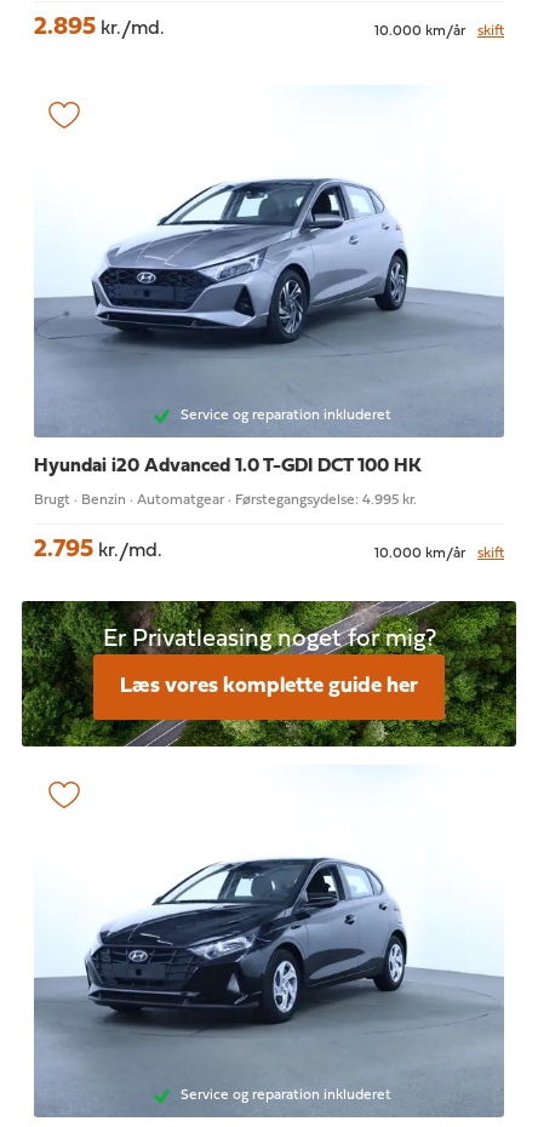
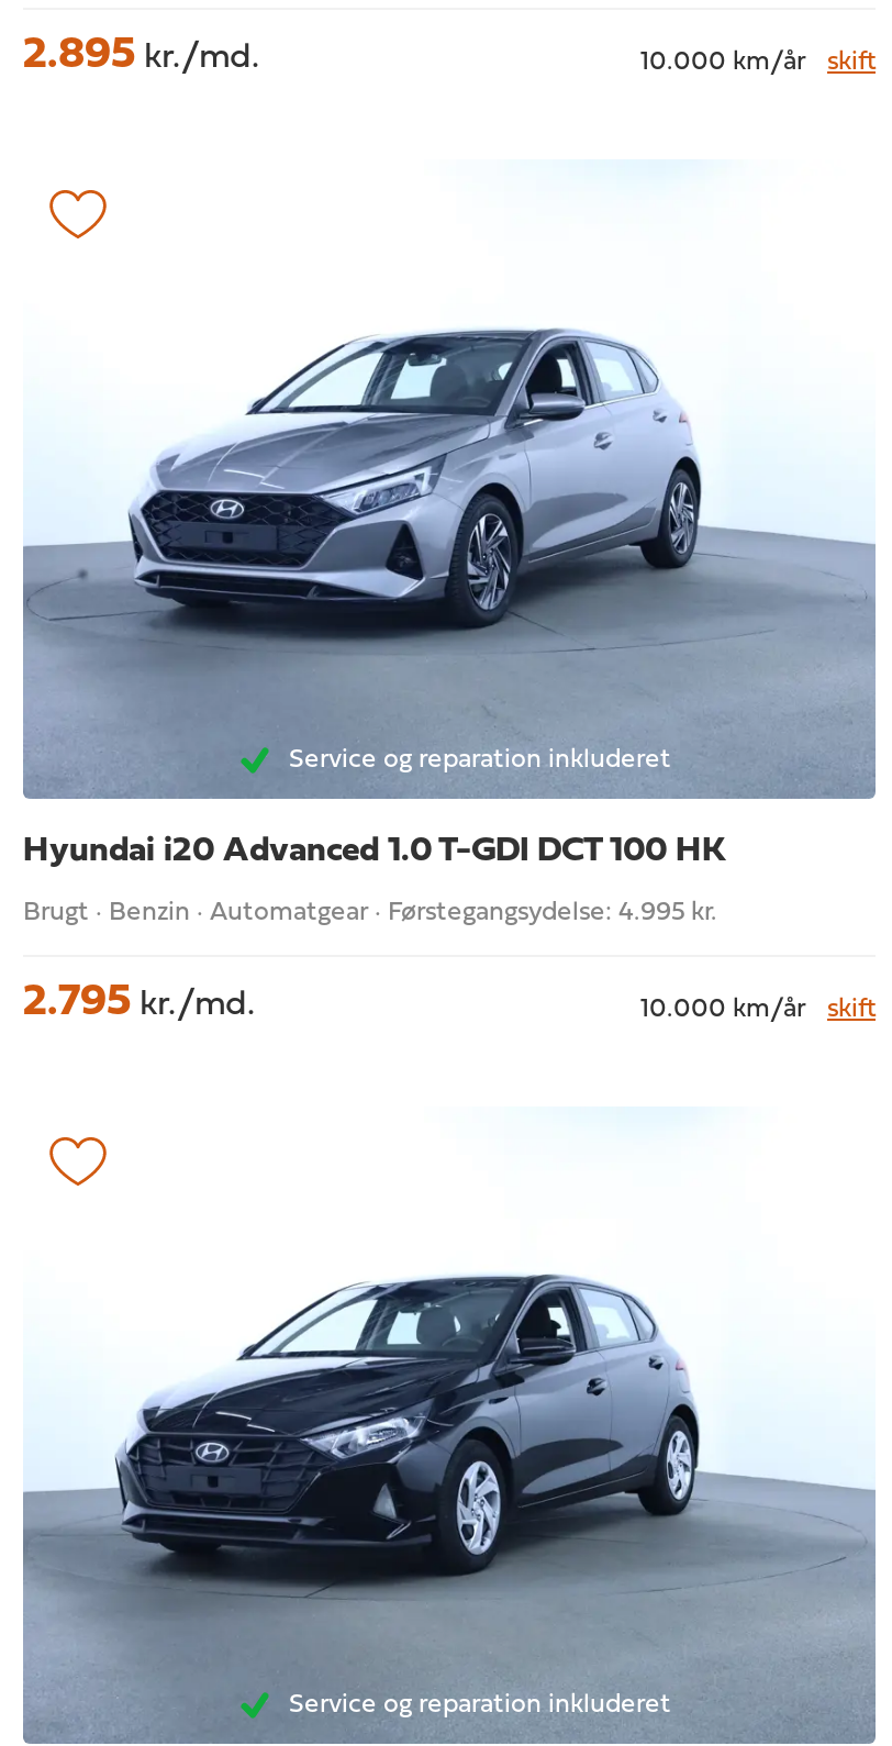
[21,600,517,748] [image] | Er Privatleasing noget for mig? | Læs vores komplette guide her -> none

